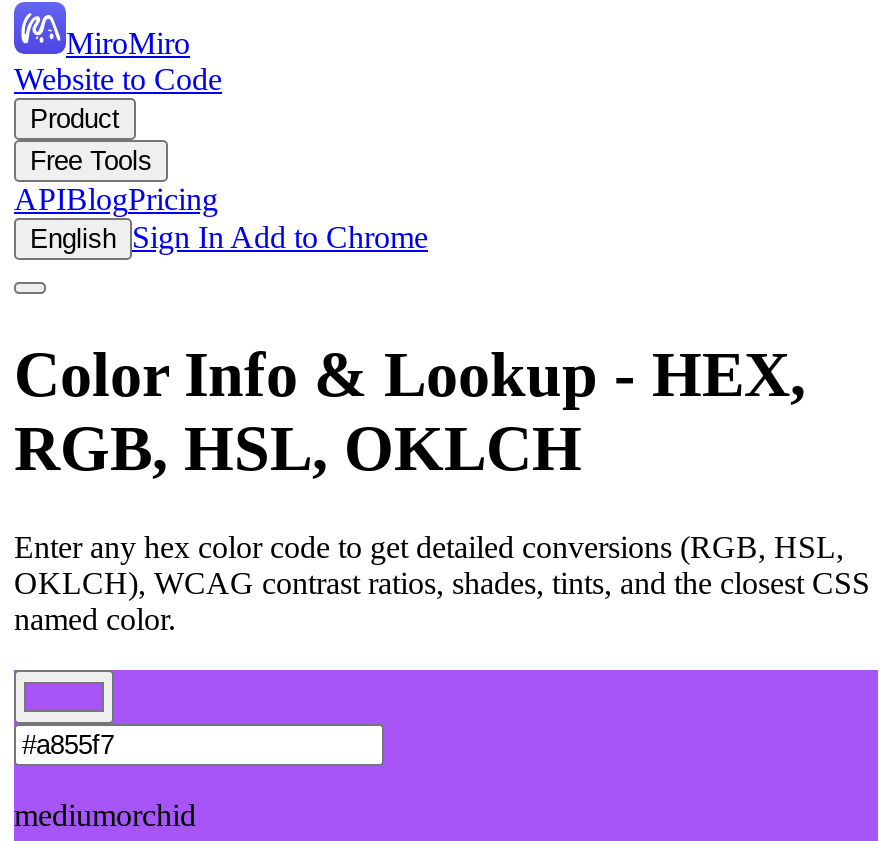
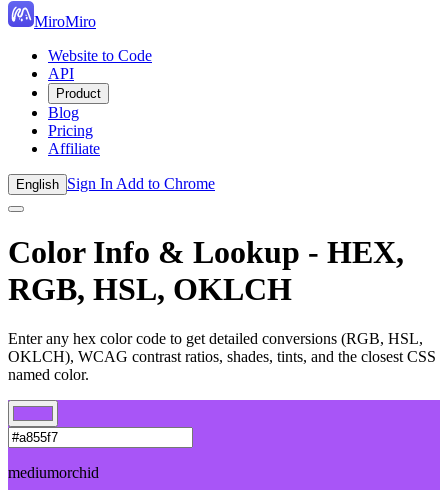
none -> [48,65,74,82] API
[14,146,218,216] Free Tools | APIBlogPricing -> [48,104,100,157] Blog | Pricing | Affiliate

